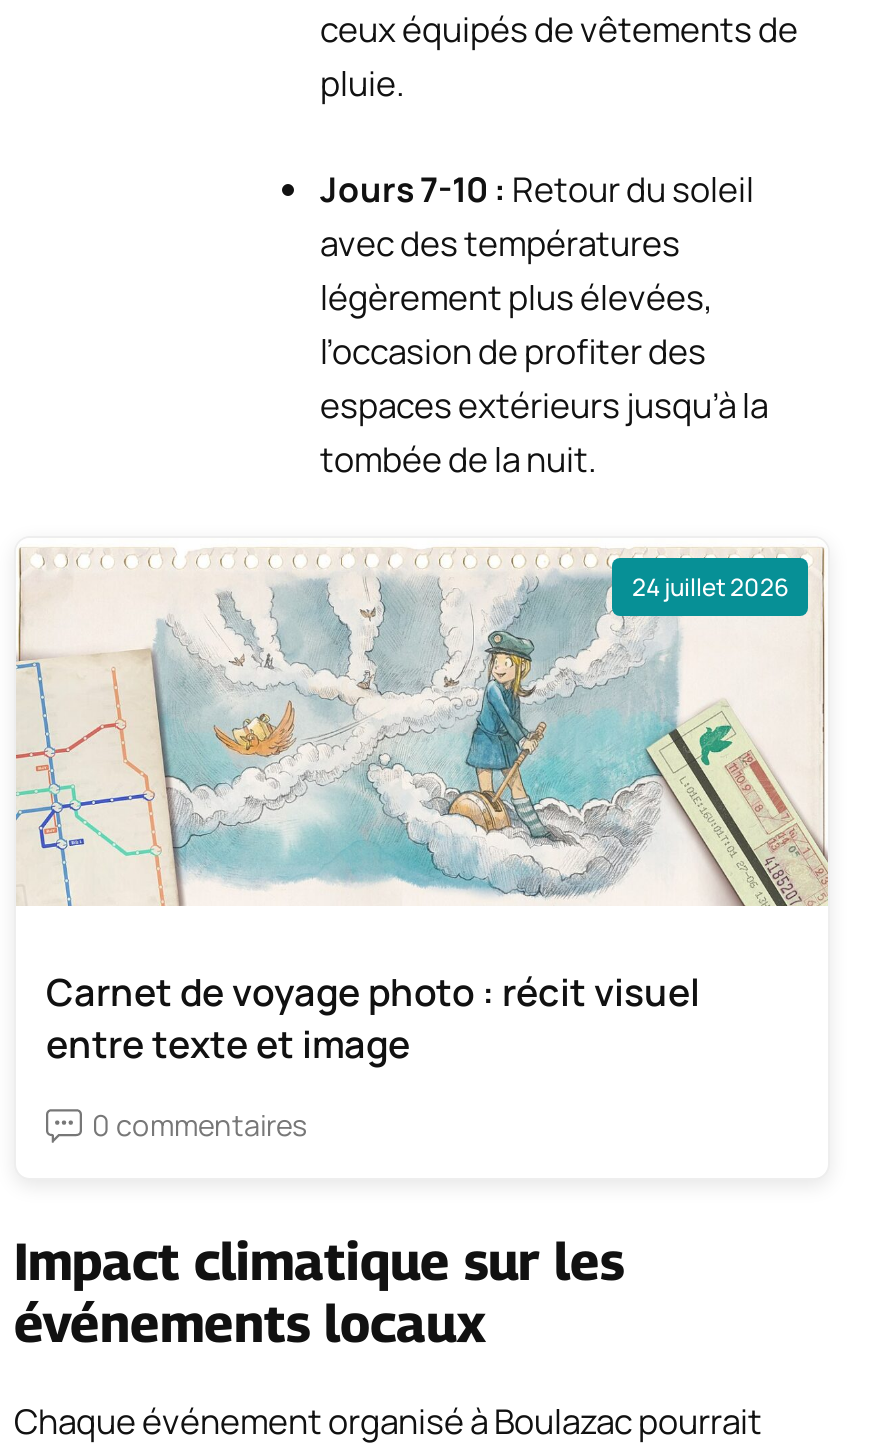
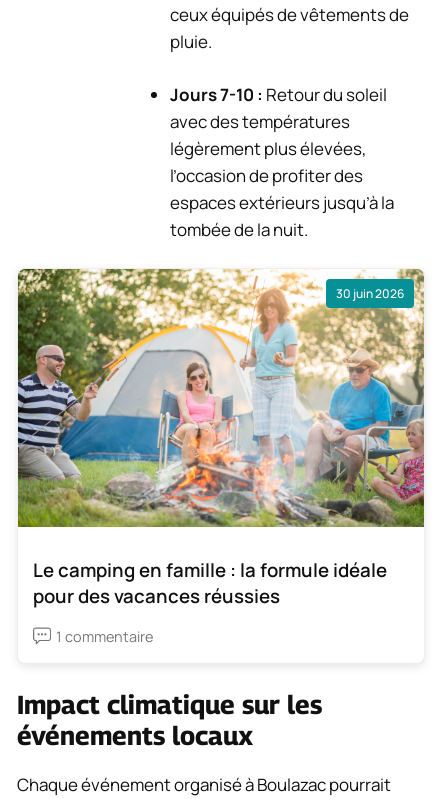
[16,538,828,908] [image] | 24 juillet 2026 -> [17,268,425,528] [image] | 30 juin 2026
[46,967,700,1071] Carnet de voyage photo : récit visuel | entre texte et image -> [33,557,387,609] Le camping en famille : la formule idéale | pour des vacances réussies
[92,1107,308,1145] 0 commentaires -> [56,627,153,646] 1 commentaire

